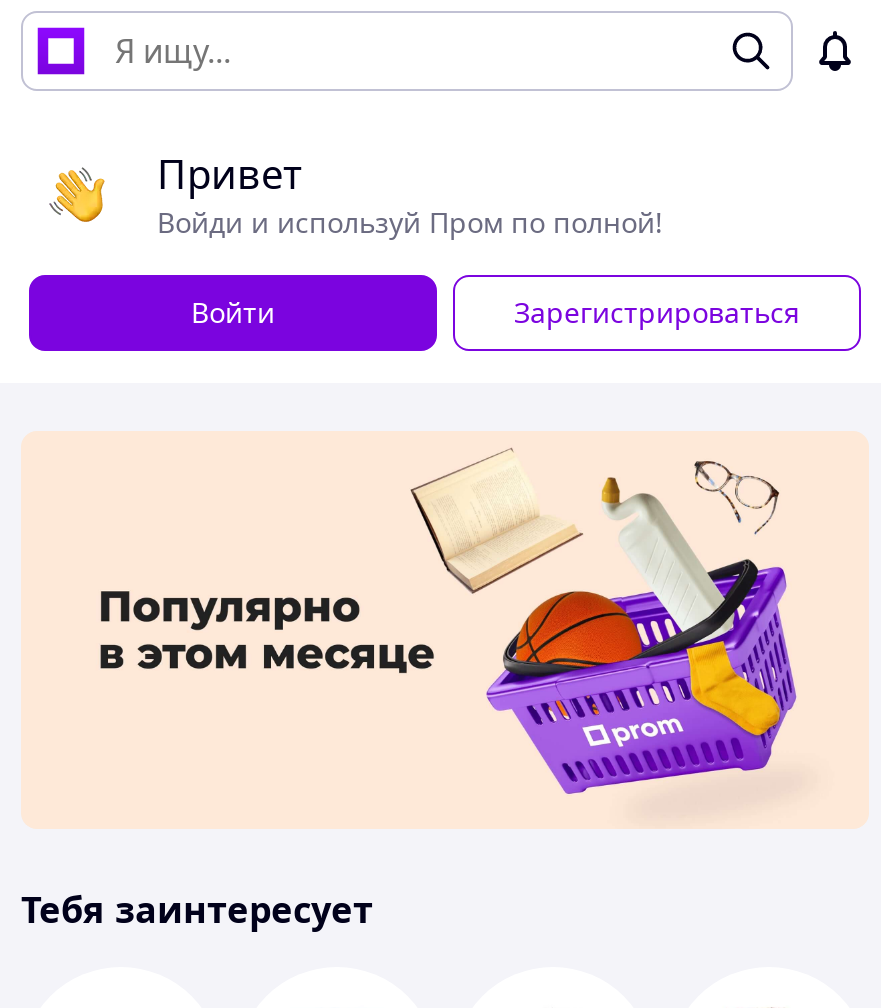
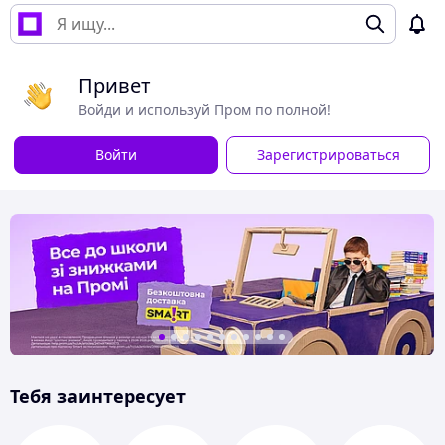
[23,433,867,827] [image] -> [9,214,435,356] [image]

